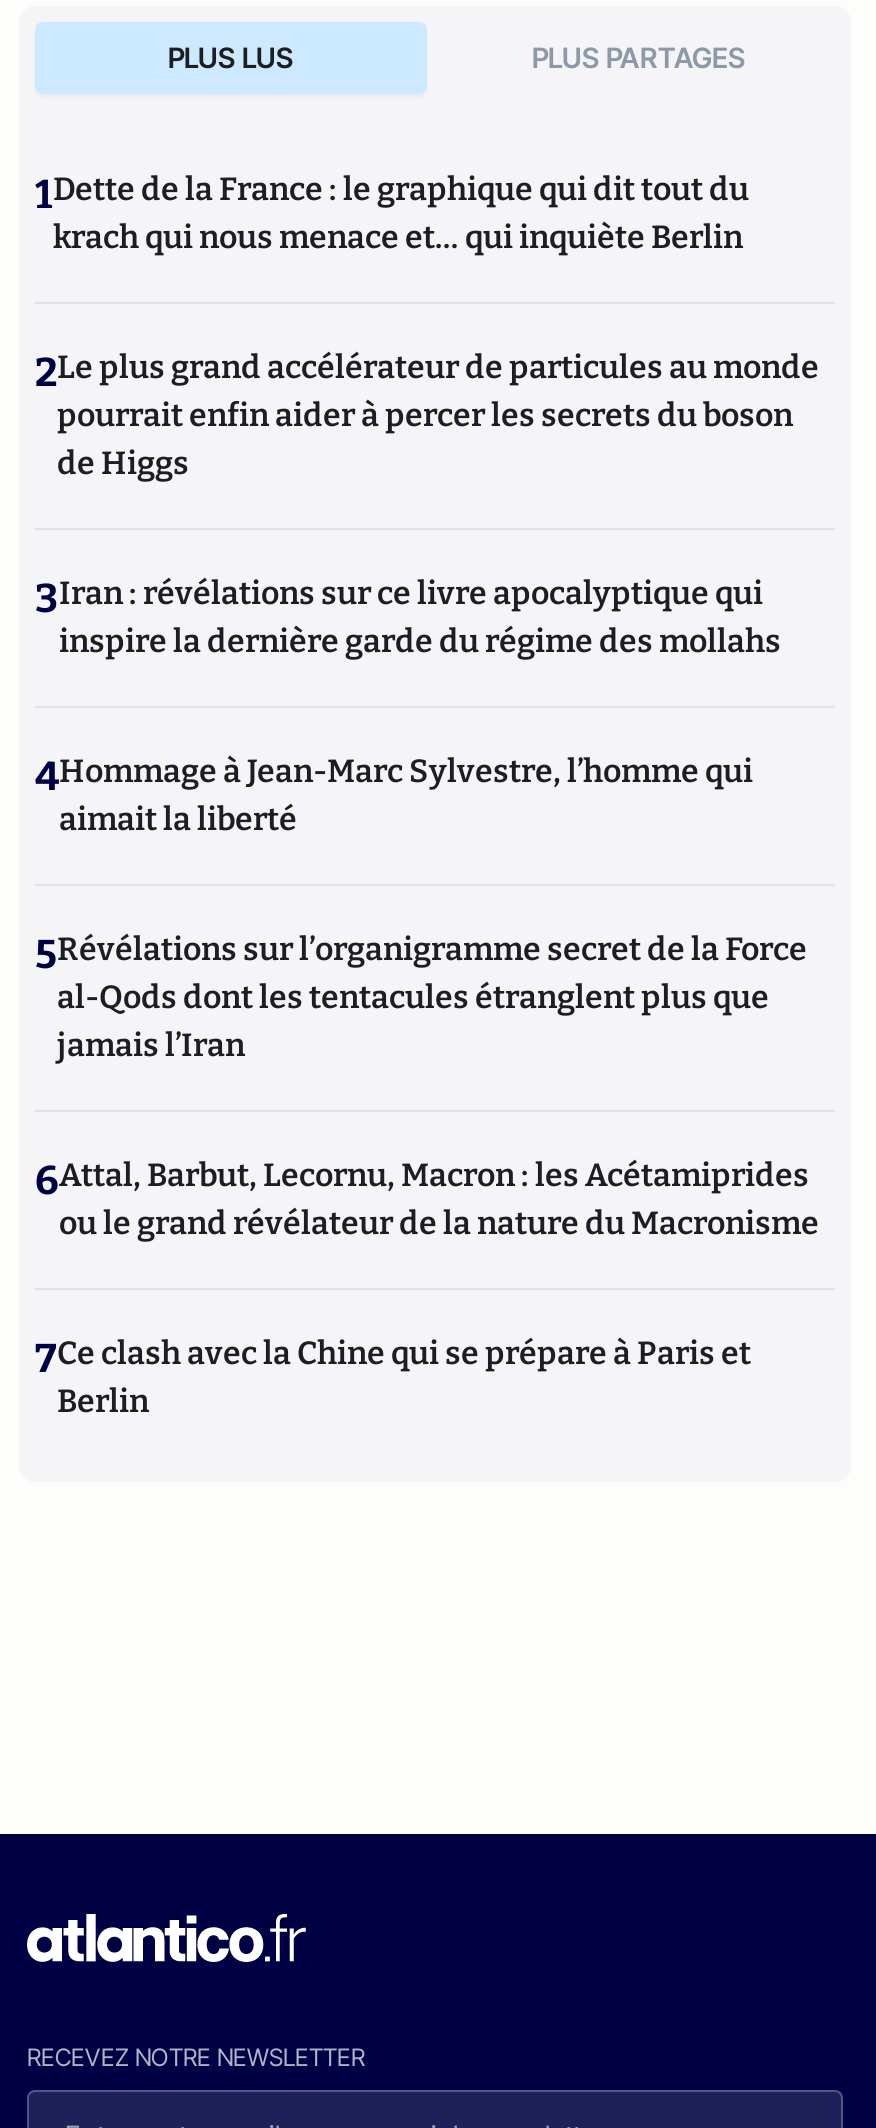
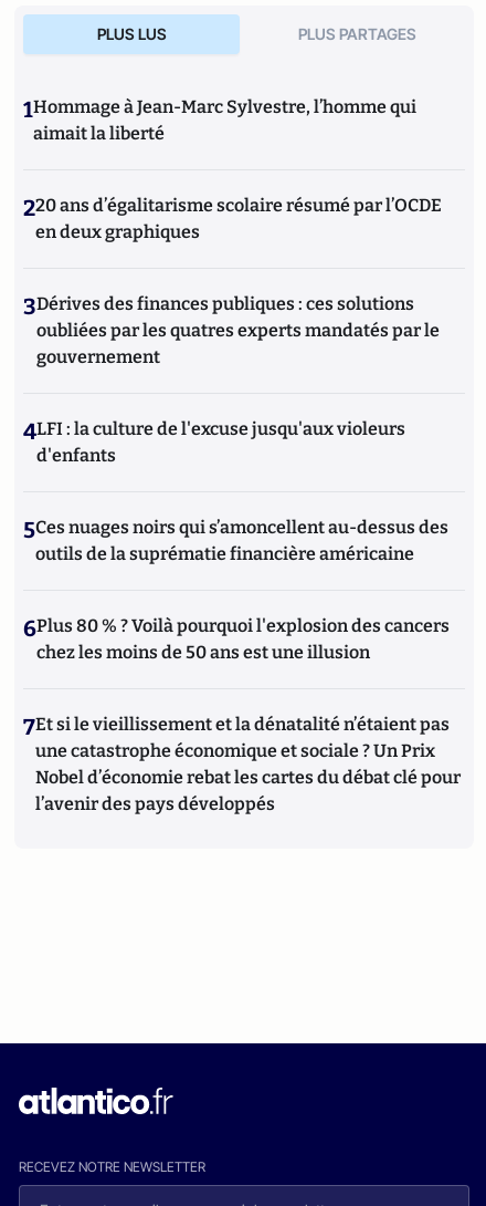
[35,171,819,801] 1Dette de la France : le graphique qui dit tout du | krach qui nous menace et… qui inquiète Berlin | 2Le plus grand accélérateur de particules au monde | pourrait enfin aider à percer les secrets du boson | de Higgs | 3Iran : révélations sur ce livre apocalyptique qui | inspire la dernière garde du régime des mollahs | 4Hommage à Jean-Marc Sylvestre, l’homme qui -> [23,97,416,123] 1Hommage à Jean-Marc Sylvestre, l’homme qui
moved [59,801,297,839] -> [33,123,165,144]: aimait la liberté
[35,931,819,1421] 5Révélations sur l’organigramme secret de la Force | al-Qods dont les tentacules étranglent plus que | jamais l’Iran | 6Attal, Barbut, Lecornu, Macron : les Acétamiprides | ou le grand révélateur de la nature du Macronisme | 7Ce clash avec la Chine qui se prépare à Paris et | Berlin -> [23,195,461,815] 220 ans d’égalitarisme scolaire résumé par l’OCDE | en deux graphiques | 3Dérives des finances publiques : ces solutions | oubliées par les quatres experts mandatés par le | gouvernement | 4LFI : la culture de l'excuse jusqu'aux violeurs | d'enfants | 5Ces nuages noirs qui s’amoncellent au-dessus des | outils de la suprématie financière américaine | 6Plus 80 % ? Voilà pourquoi l'explosion des cancers | chez les moins de 50 ans est une illusion | 7Et si le vieillissement et la dénatalité n’étaient pas | une catastrophe économique et sociale ? Un Prix | Nobel d’économie rebat les cartes du débat clé pour | l’avenir des pays développés

